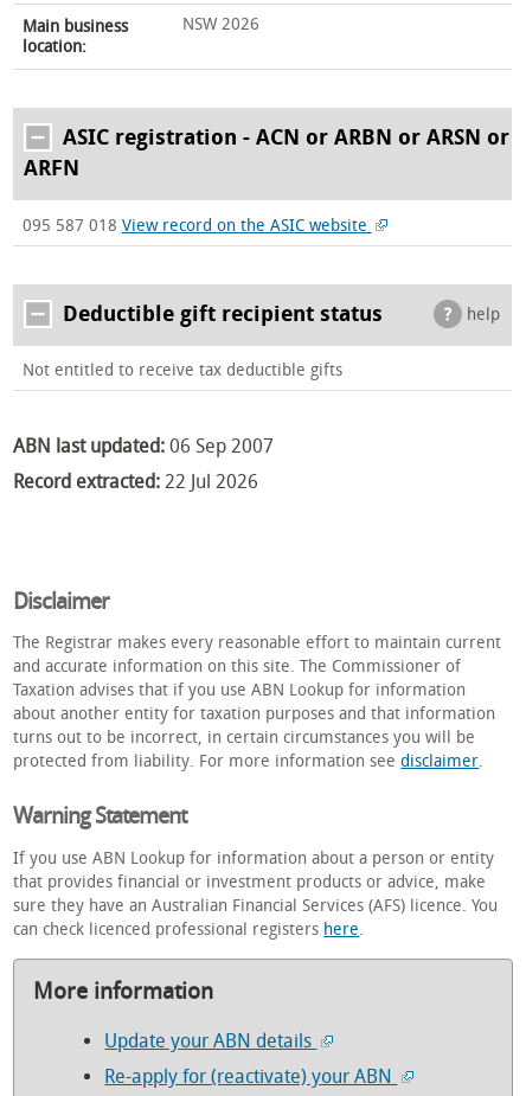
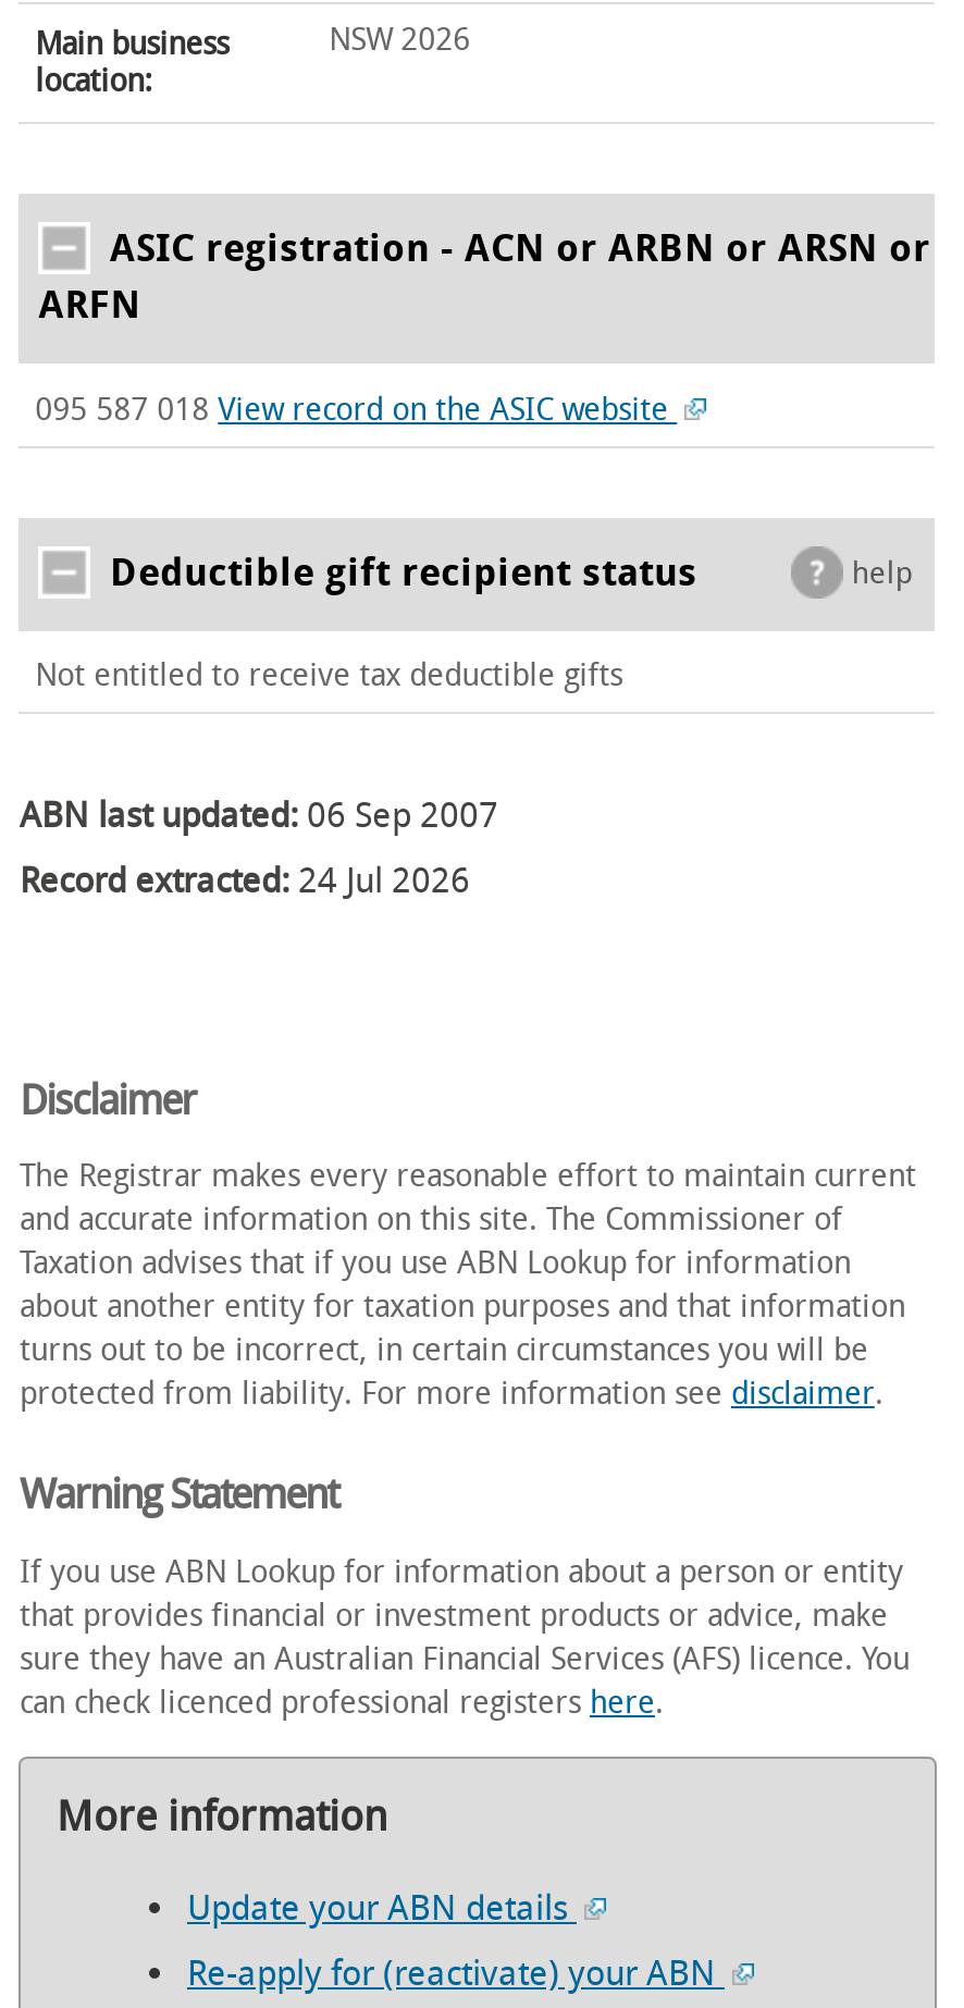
[14,471,259,493] Record extracted: 22 Jul 2026 -> [19,861,470,902] Record extracted: 24 Jul 2026

